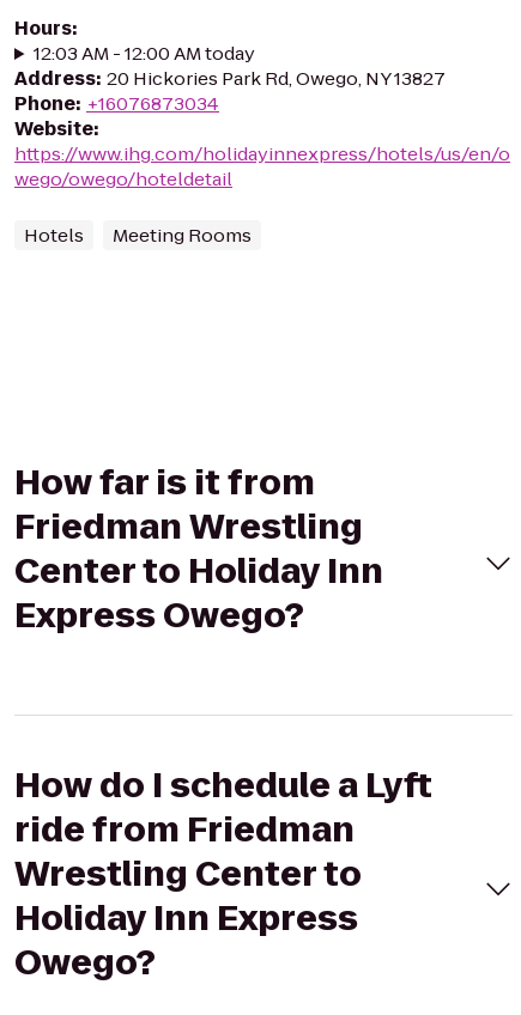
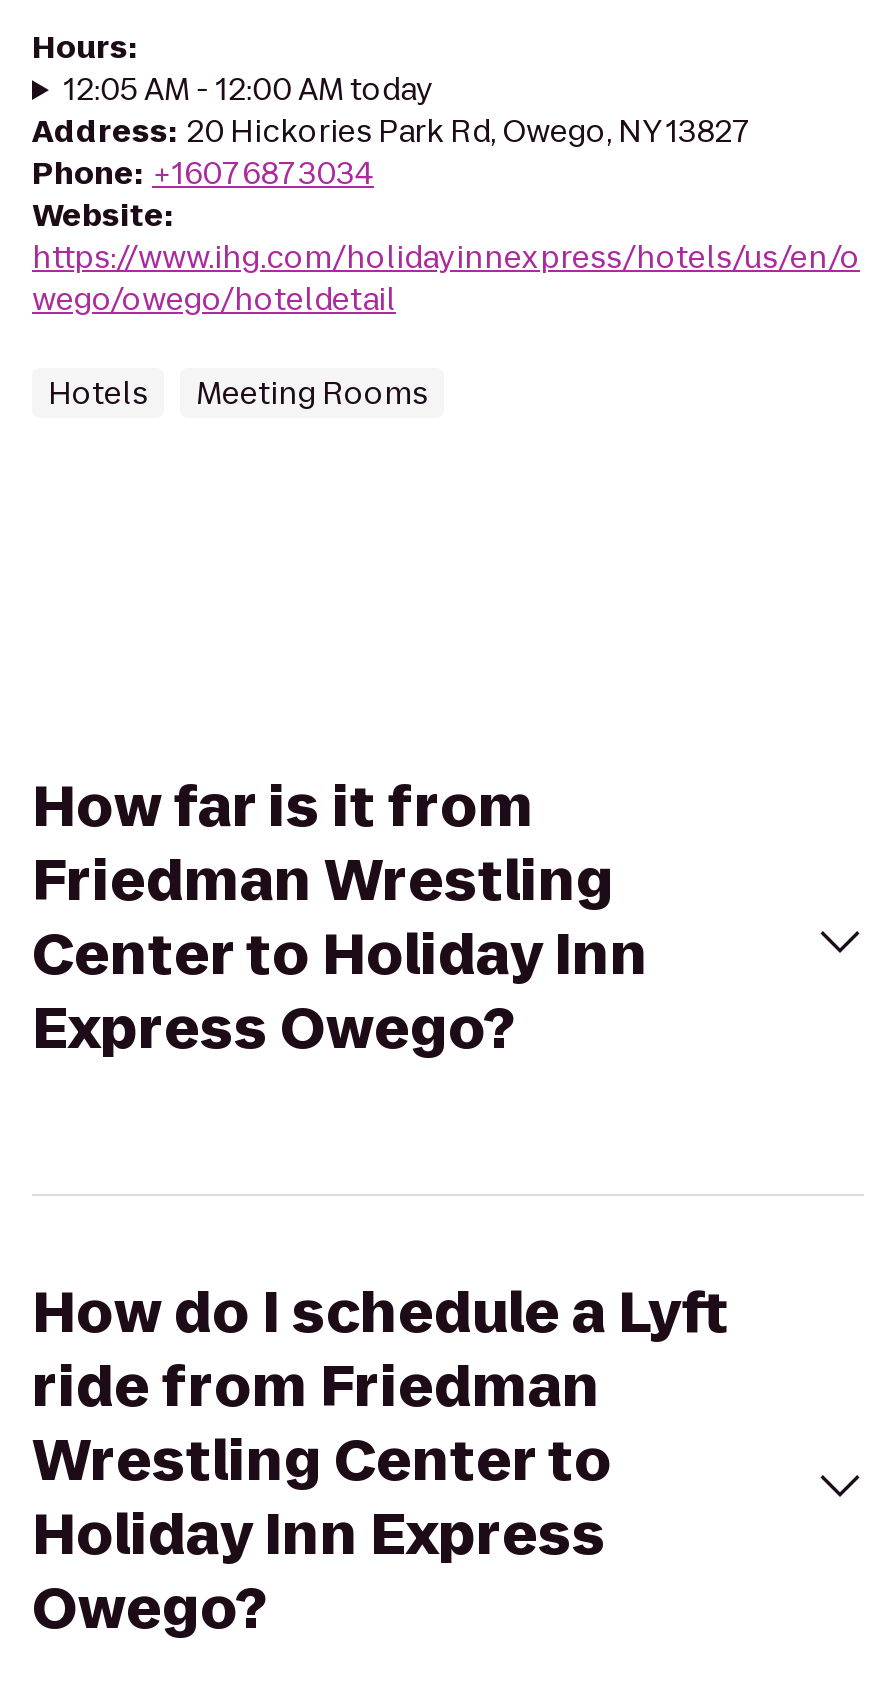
[33,41,255,66] 12:03 AM - 12:00 AM today -> [64,68,434,110] 12:05 AM - 12:00 AM today

